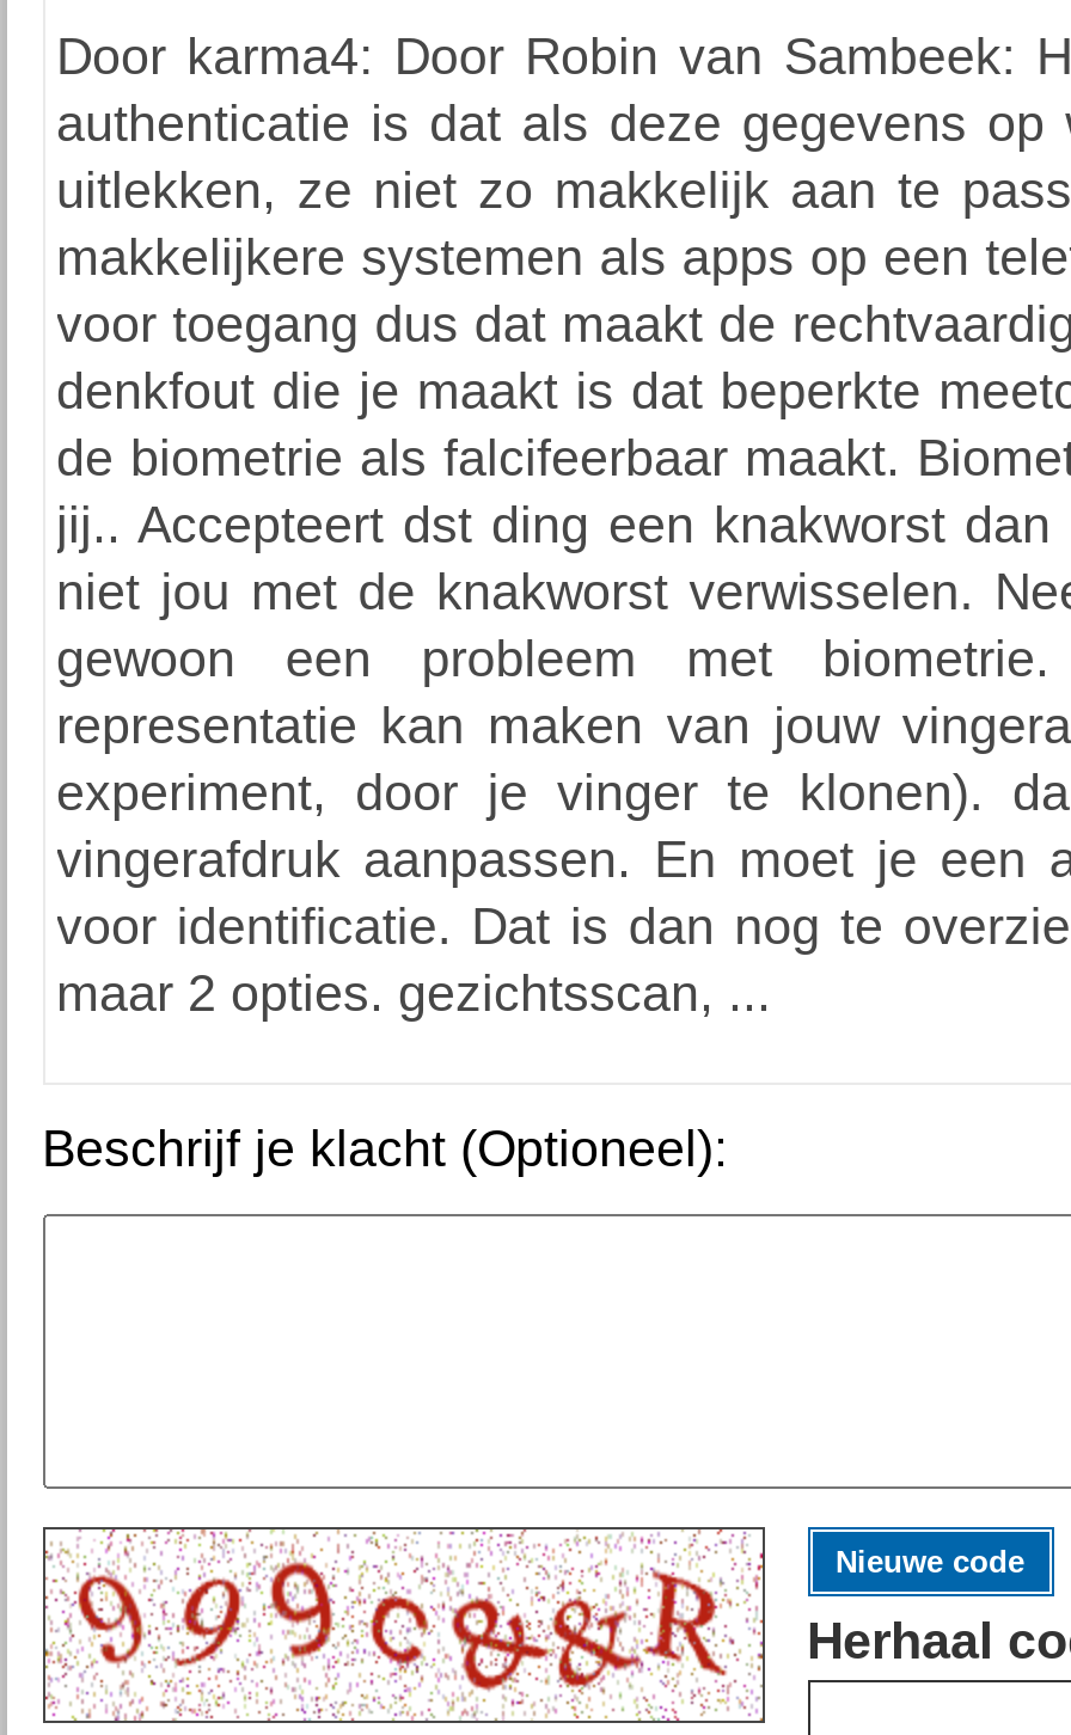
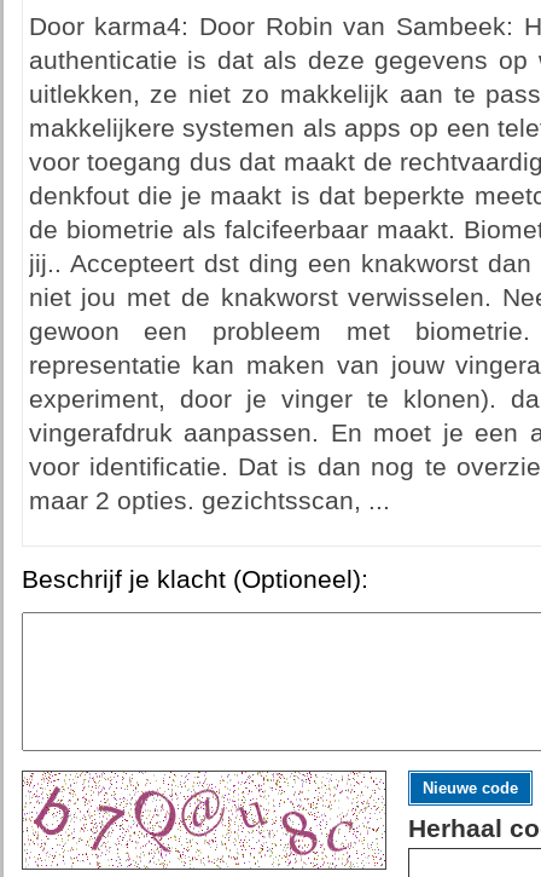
[43,1529,765,1723] [image] -> [22,771,386,870] [image]

